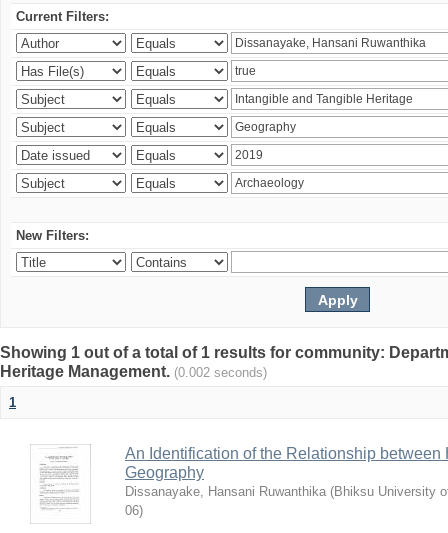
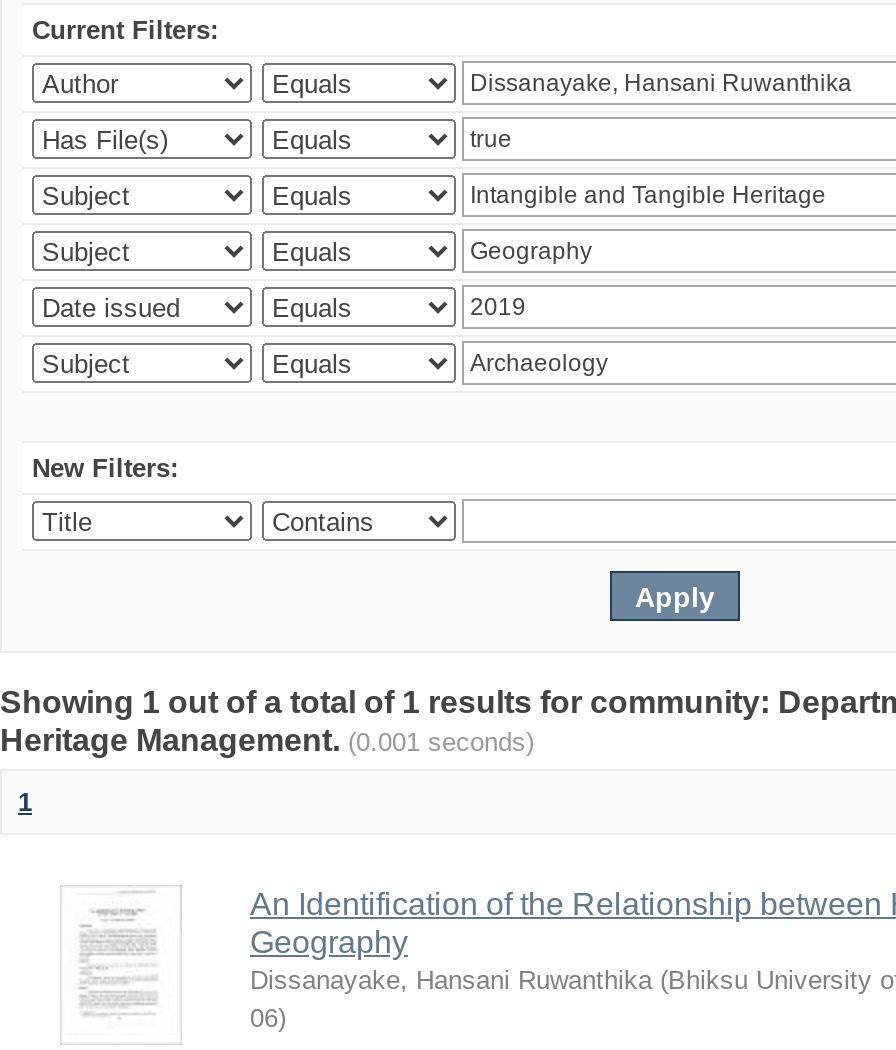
[0,363,267,380] Heritage Management. (0.002 seconds) -> [0,723,534,757] Heritage Management. (0.001 seconds)

